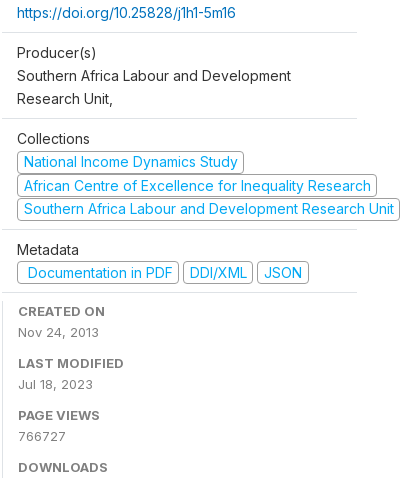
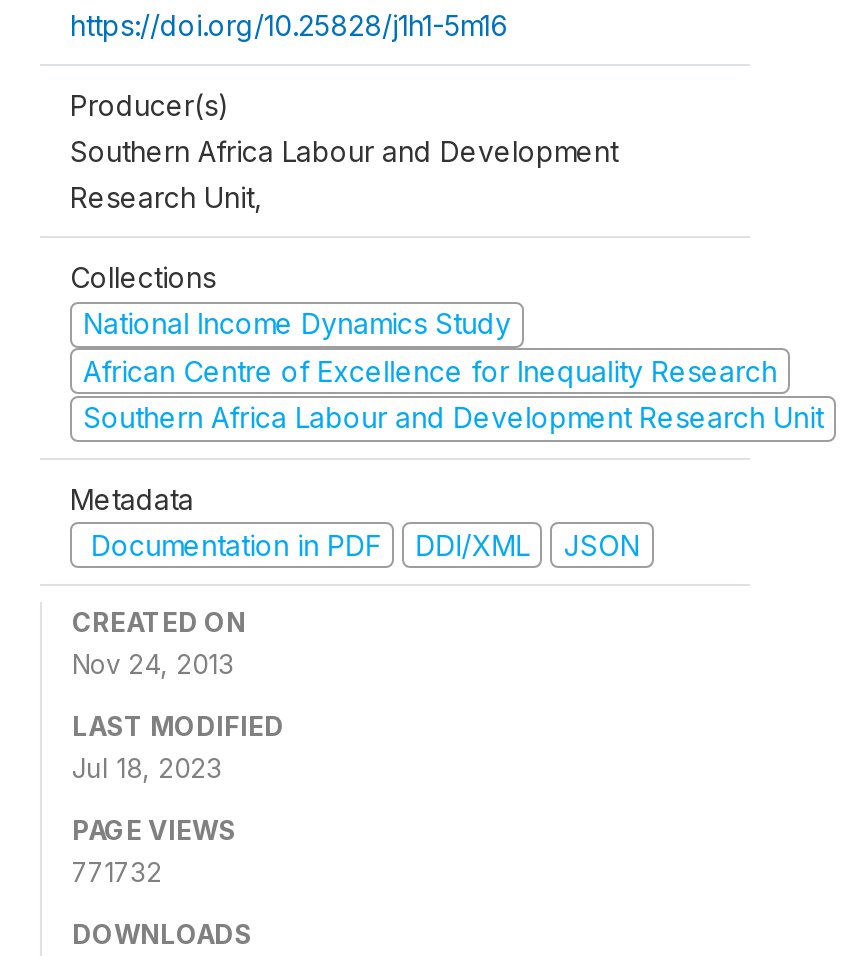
[18,428,66,444] 766727 -> [72,856,162,888] 771732

